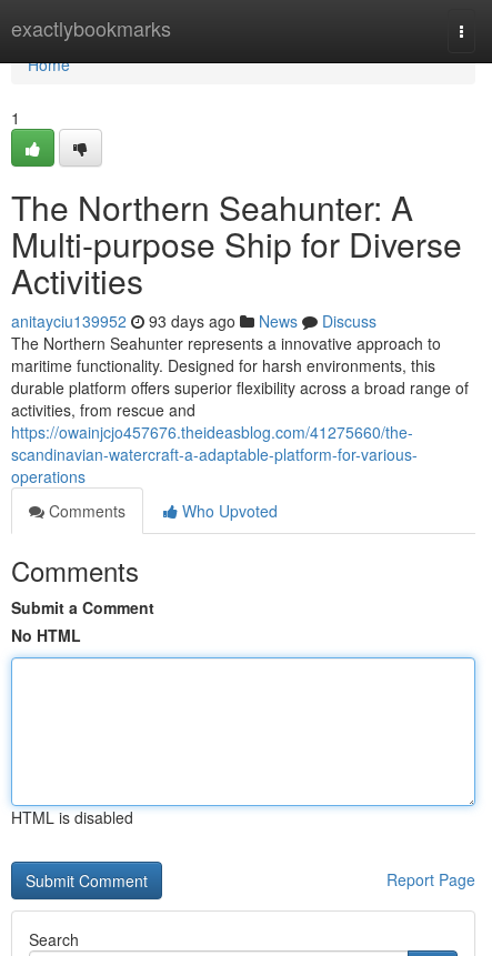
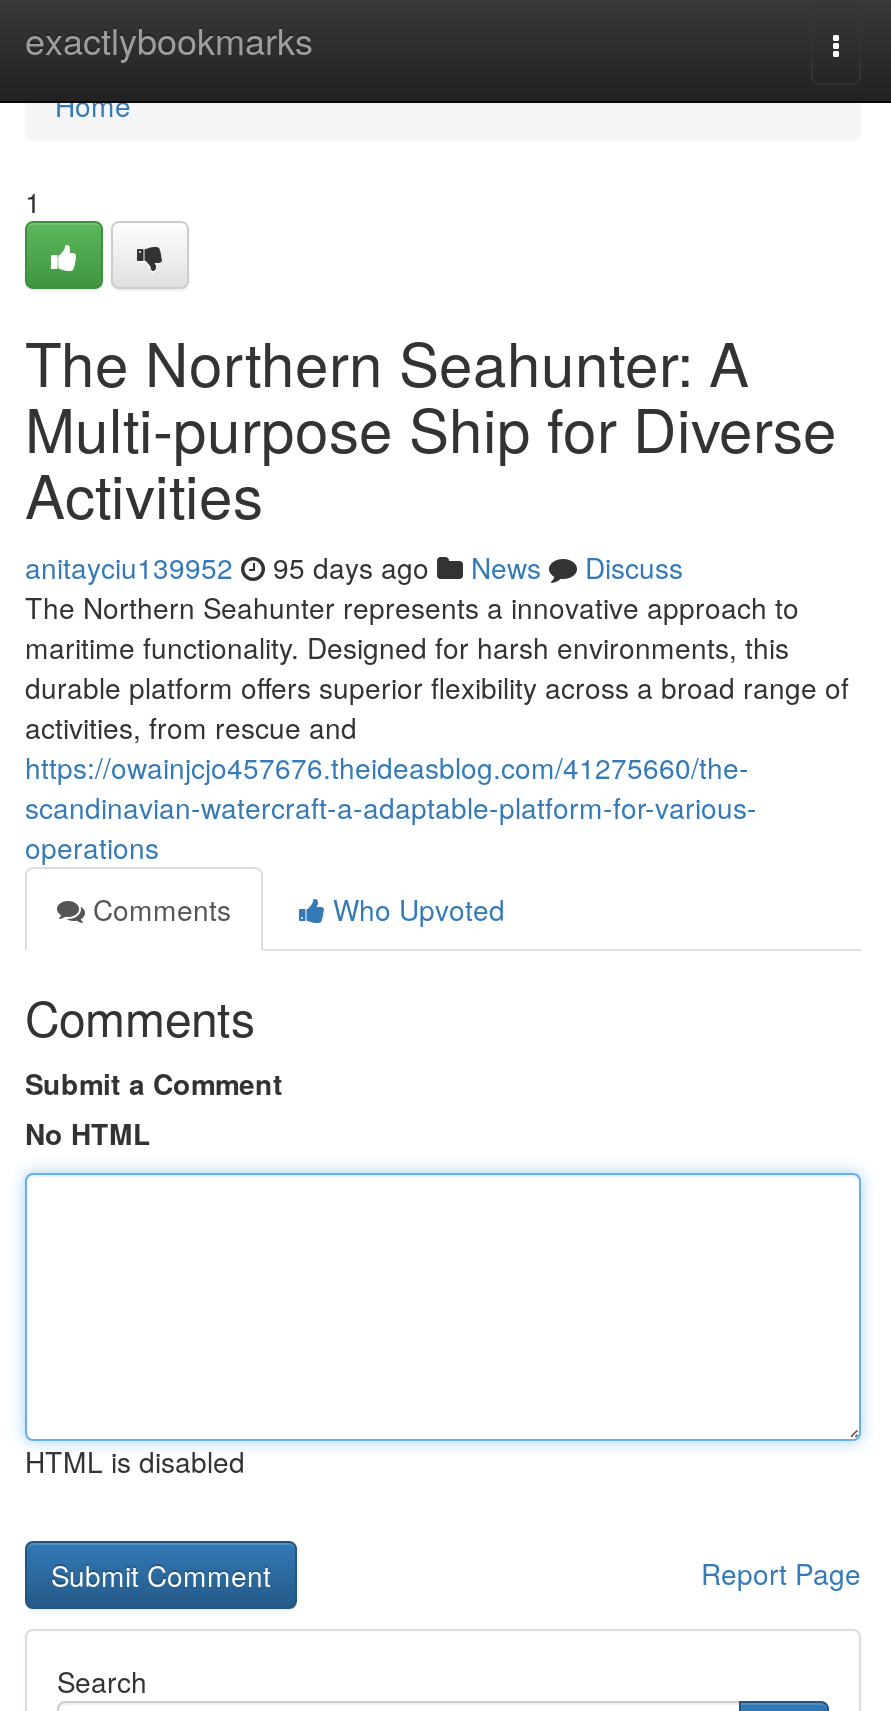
[11,310,376,332] anitayciu139952 93 days ago News Discuss -> [25,547,683,587] anitayciu139952 95 days ago News Discuss

